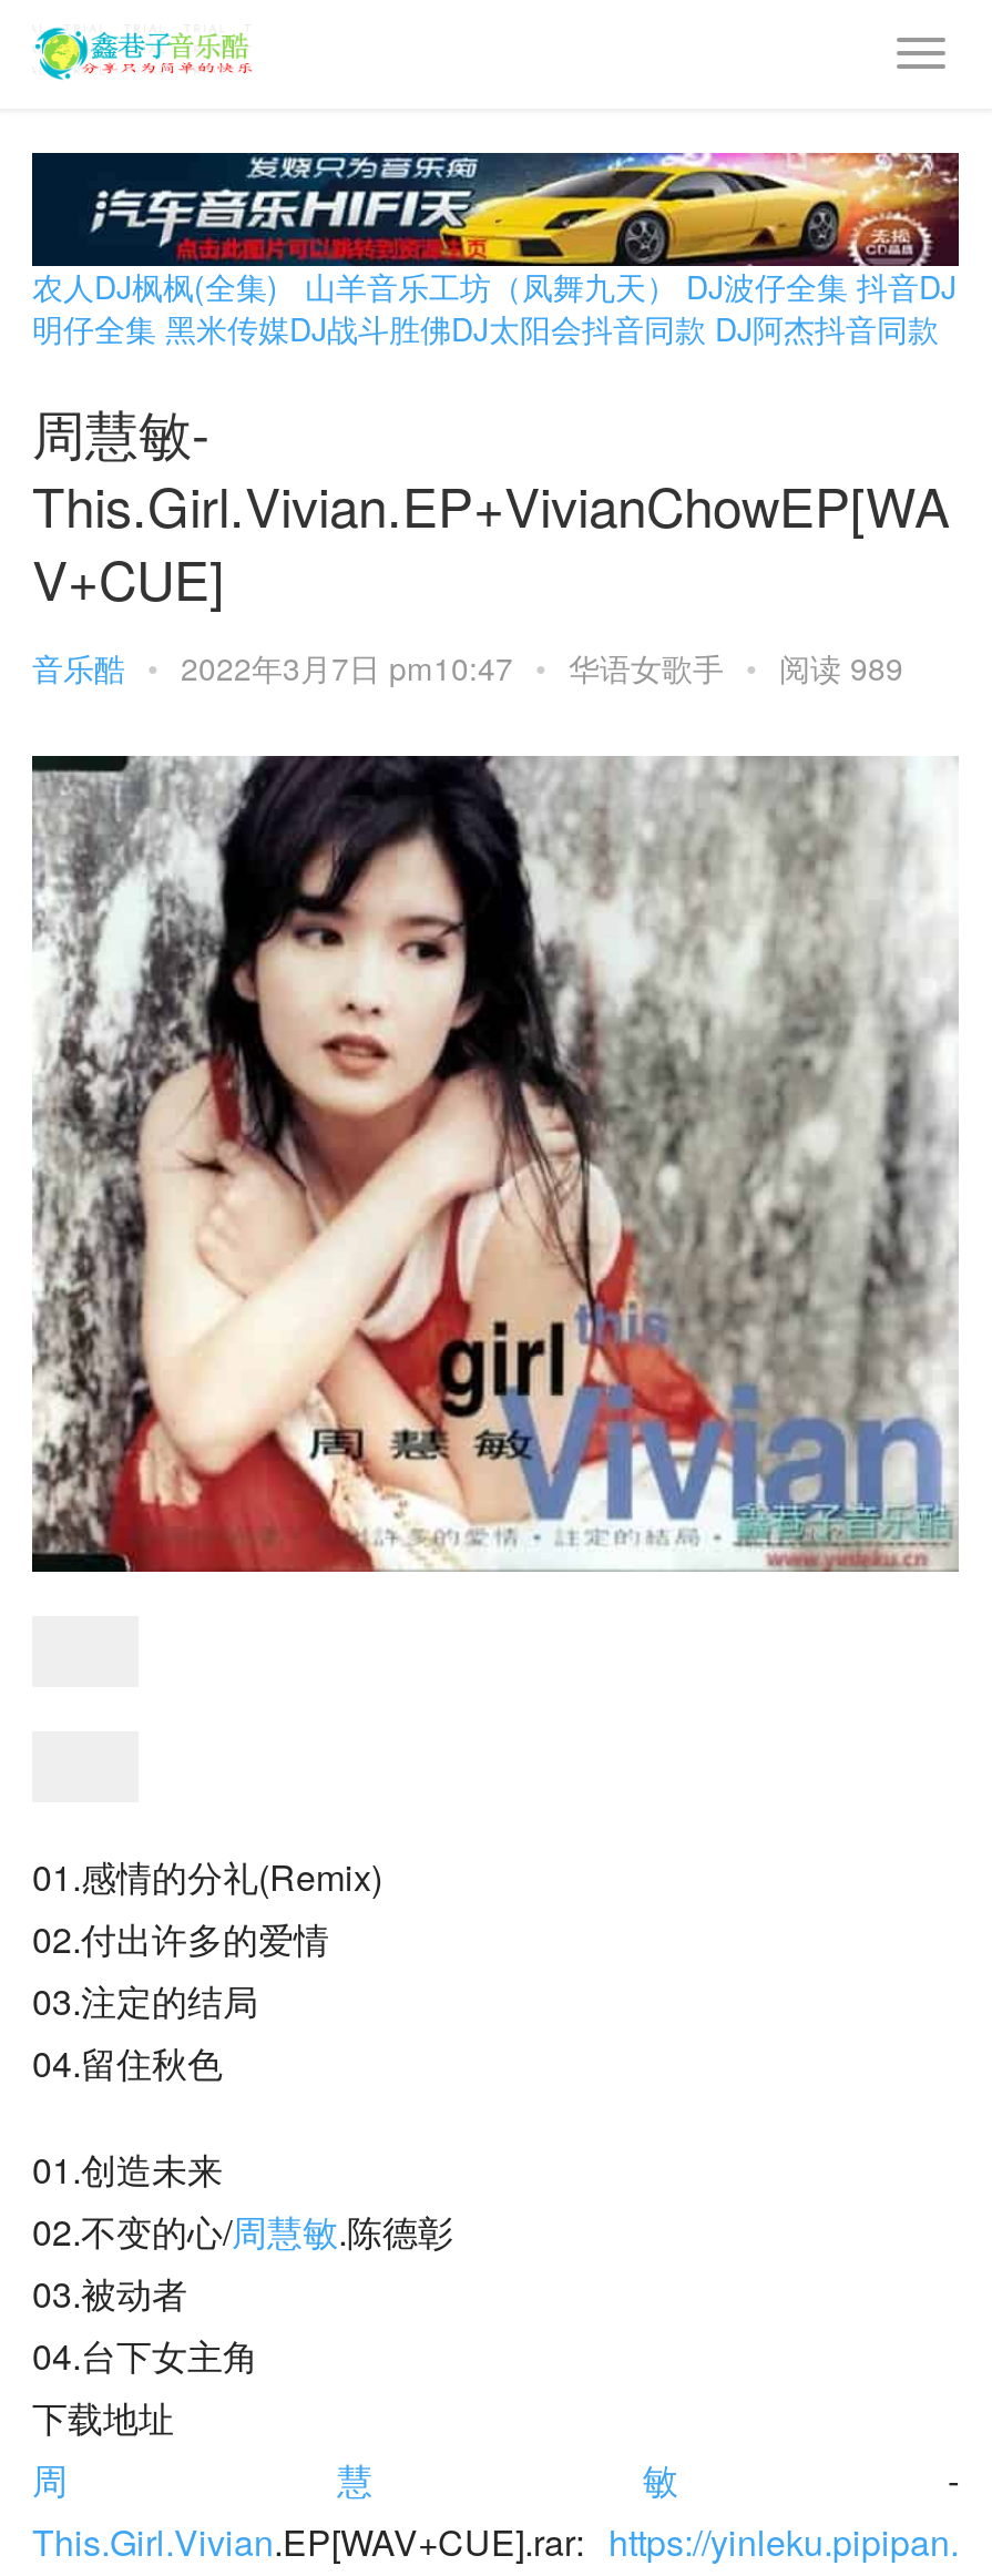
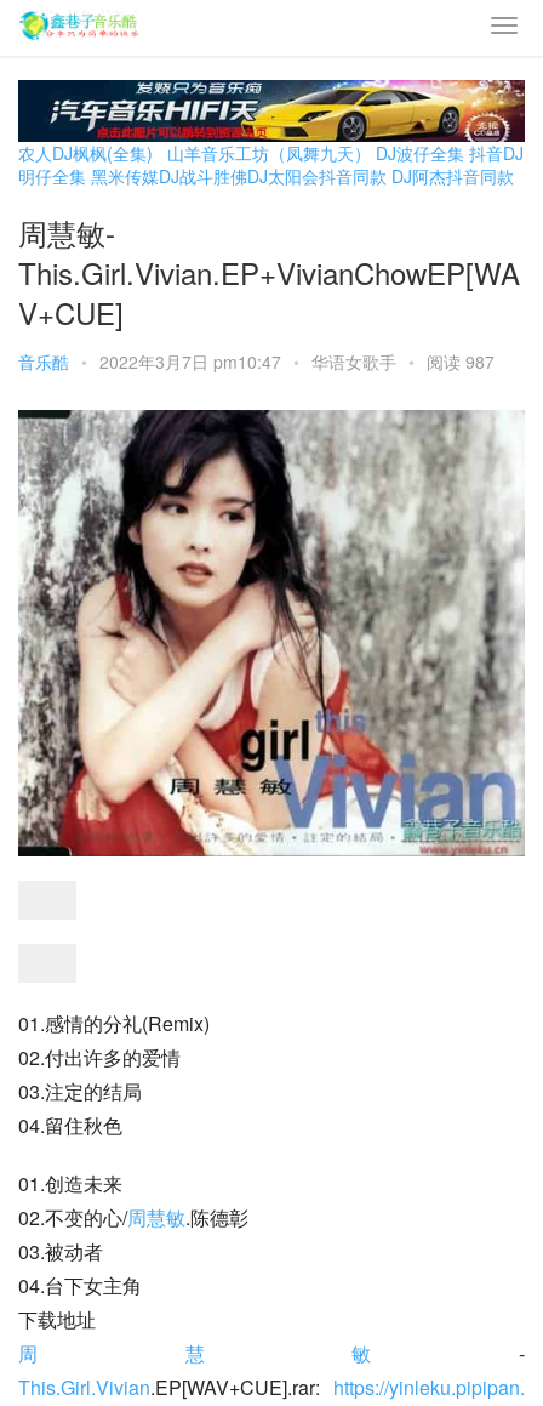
[32,646,903,690] 音乐酷 • 2022年3月7日 pm10:47 • 华语女歌手 • 阅读 989 -> [18,350,495,374] 音乐酷 • 2022年3月7日 pm10:47 • 华语女歌手 • 阅读 987

